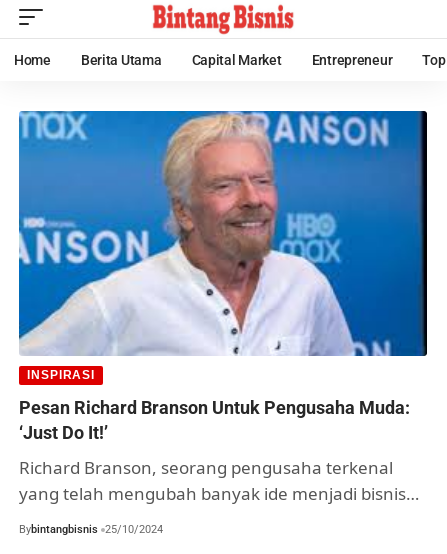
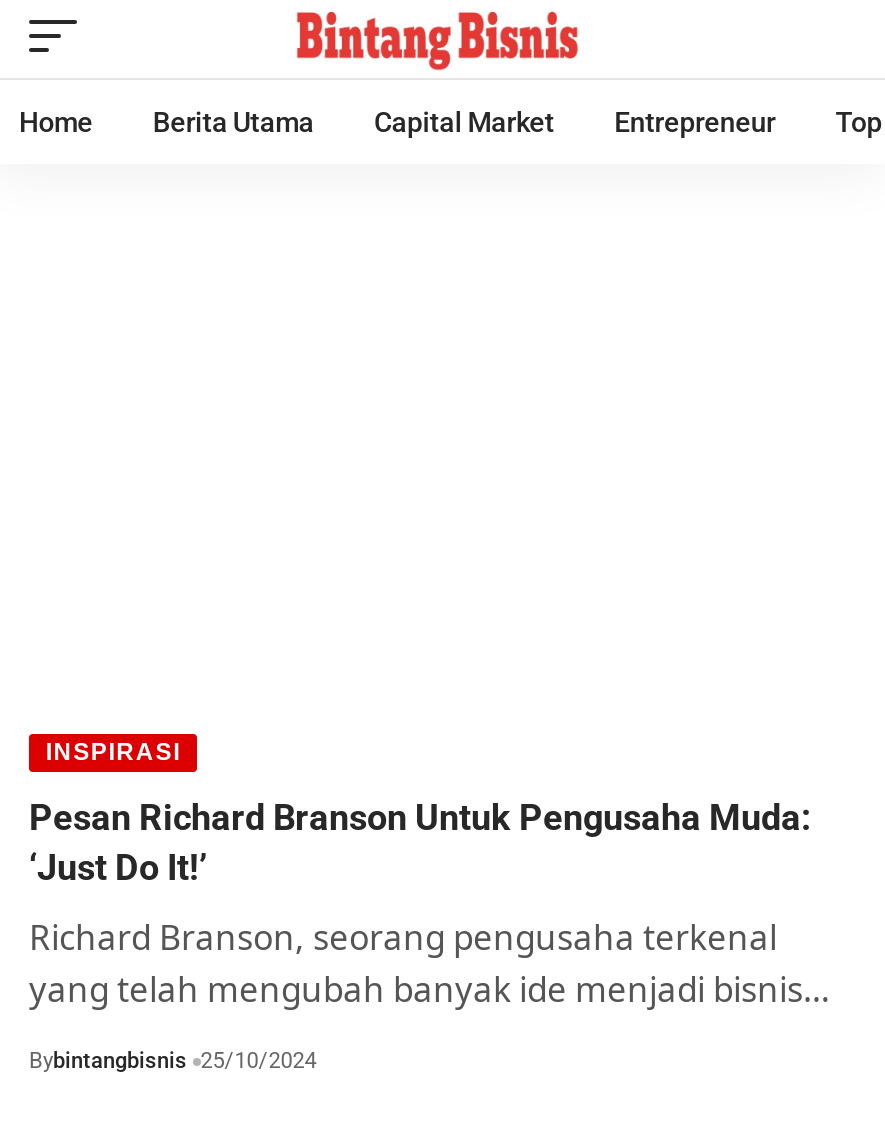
[18,110,428,357] [image] -> none

